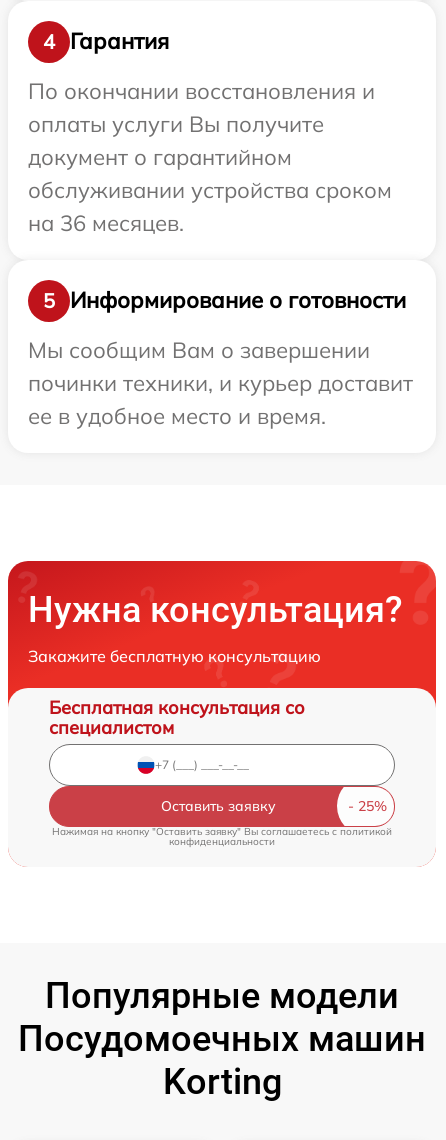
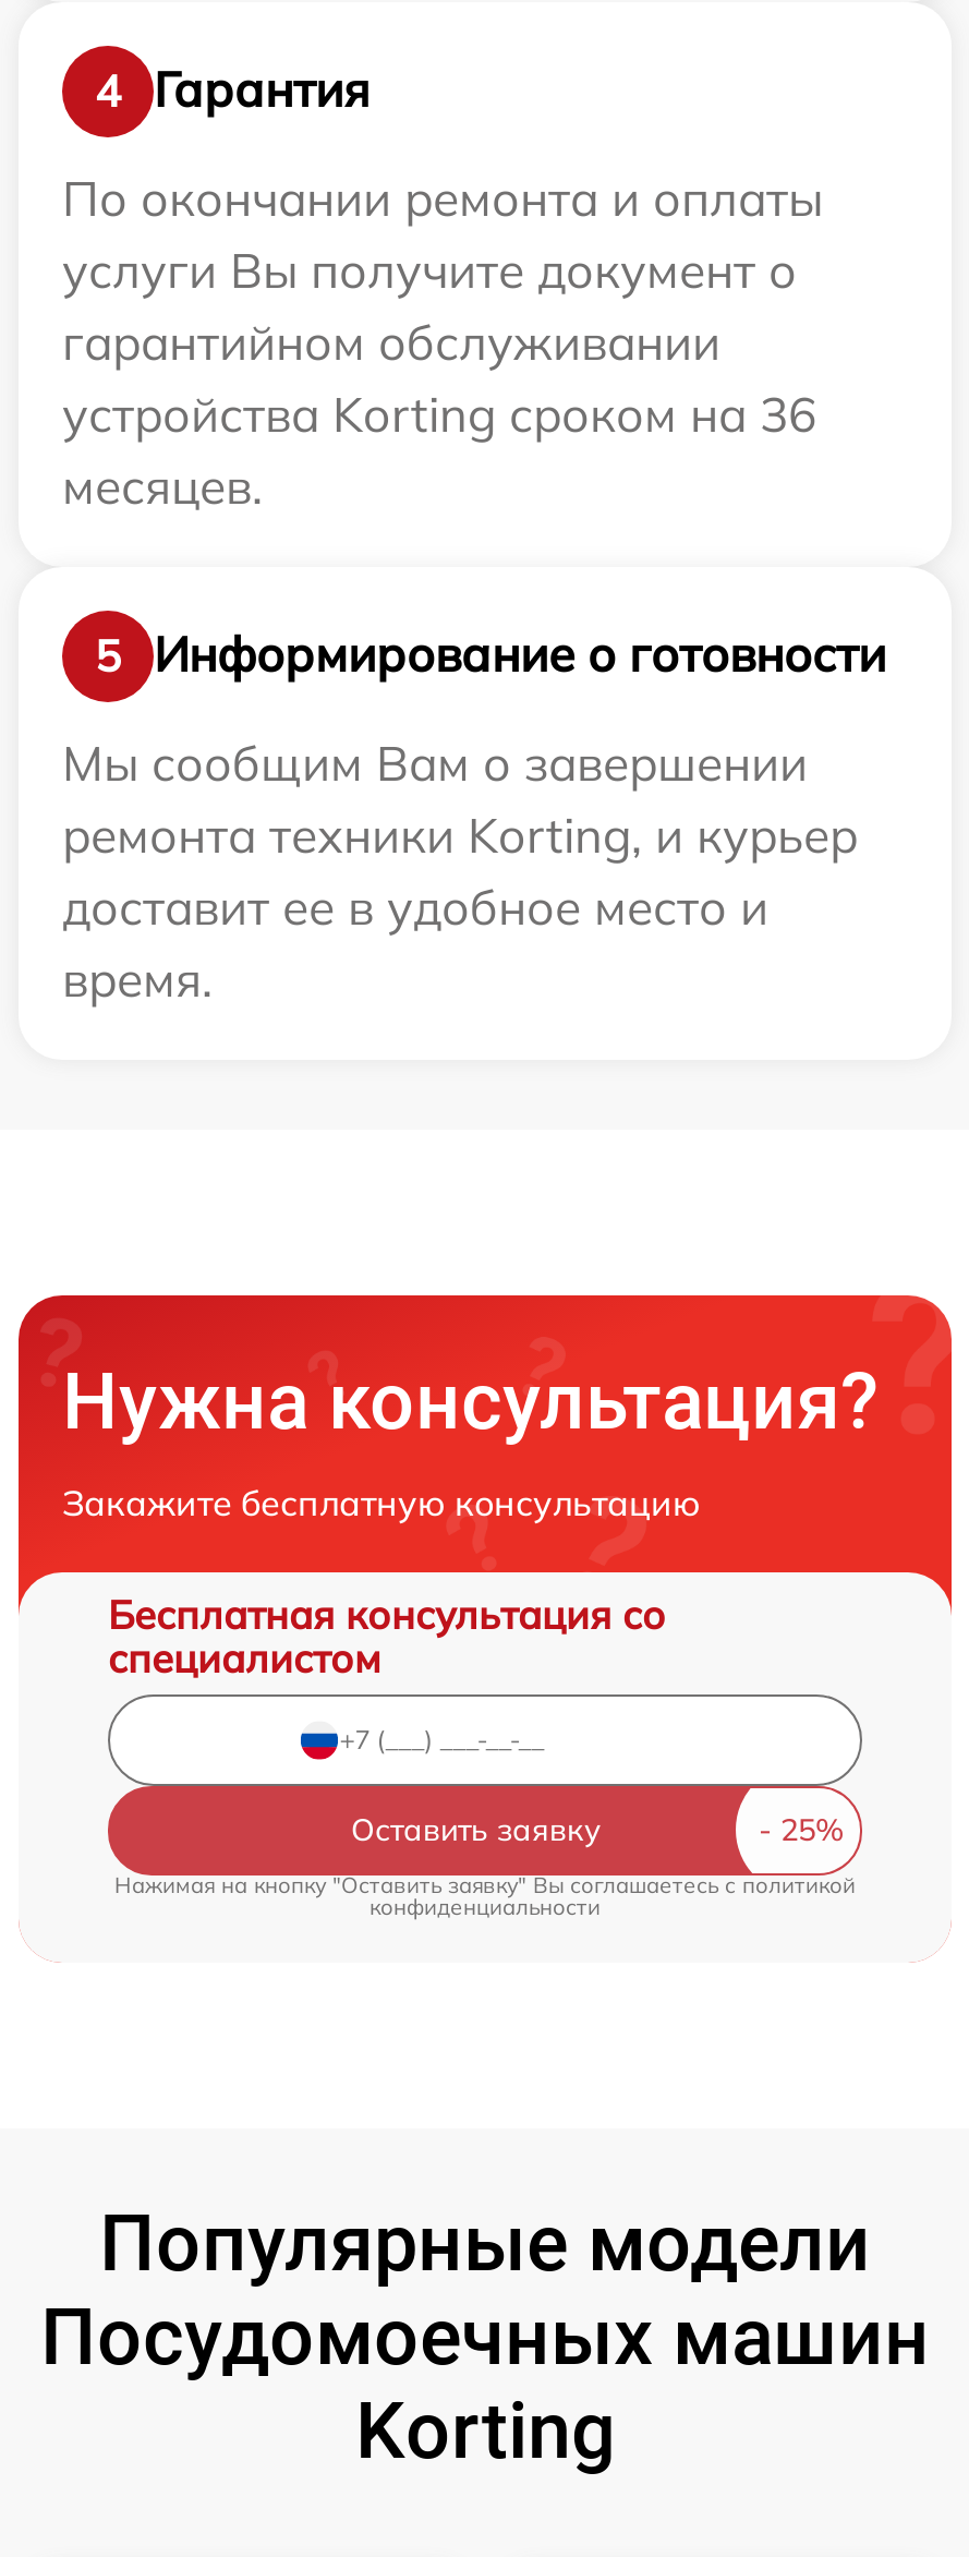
[28,77,392,237] По окончании восстановления и | оплаты услуги Вы получите | документ о гарантийном | обслуживании устройства сроком | на 36 месяцев. -> [62,167,823,516] По окончании ремонта и оплаты | услуги Вы получите документ о | гарантийном обслуживании | устройства Korting сроком на 36 | месяцев.
[28,369,413,430] починки техники, и курьер доставит | ее в удобное место и время. -> [62,804,858,1009] ремонта техники Korting, и курьер | доставит ее в удобное место и | время.

